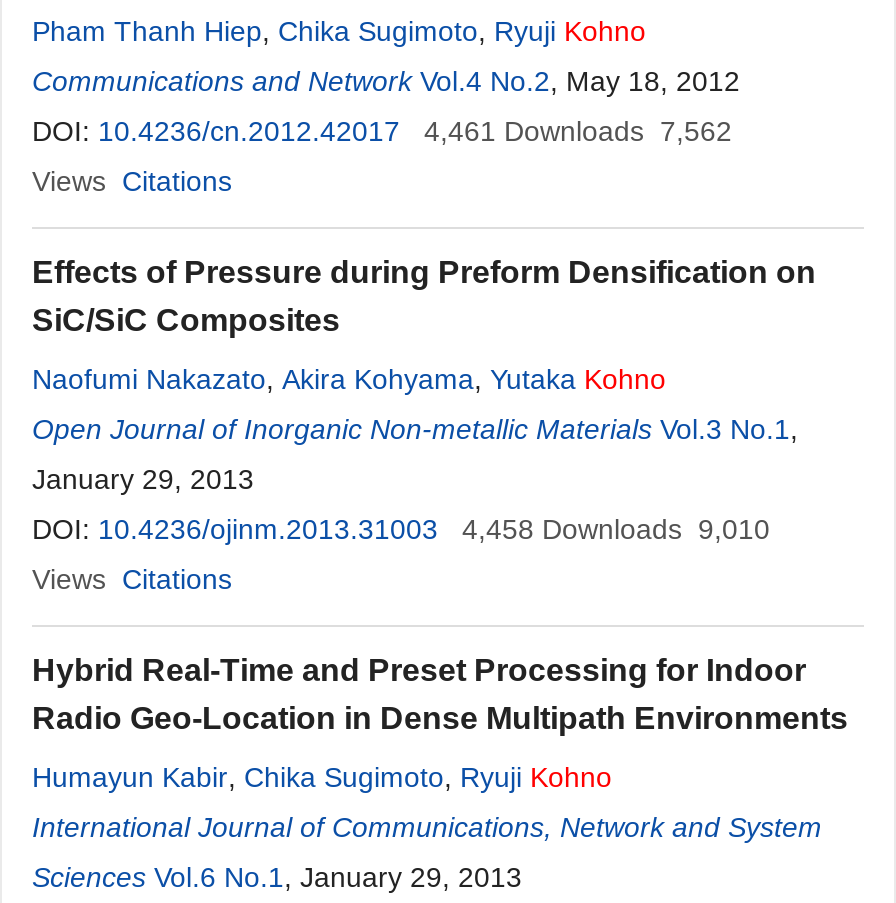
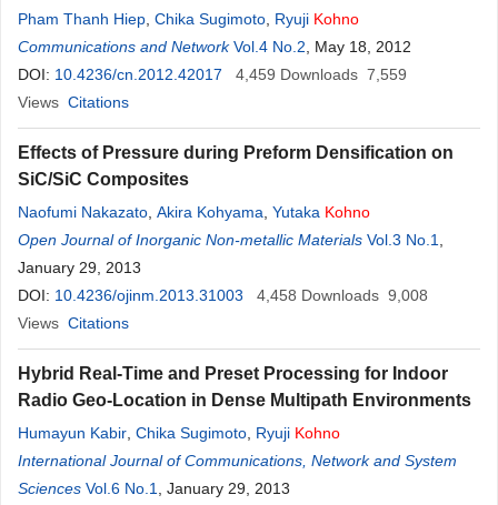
[32,115,732,147] DOI: 10.4236/cn.2012.42017 4,461 Downloads 7,562 -> [18,65,407,83] DOI: 10.4236/cn.2012.42017 4,459 Downloads 7,559
[32,513,770,545] DOI: 10.4236/ojinm.2013.31003 4,458 Downloads 9,010 -> [18,286,428,304] DOI: 10.4236/ojinm.2013.31003 4,458 Downloads 9,008

